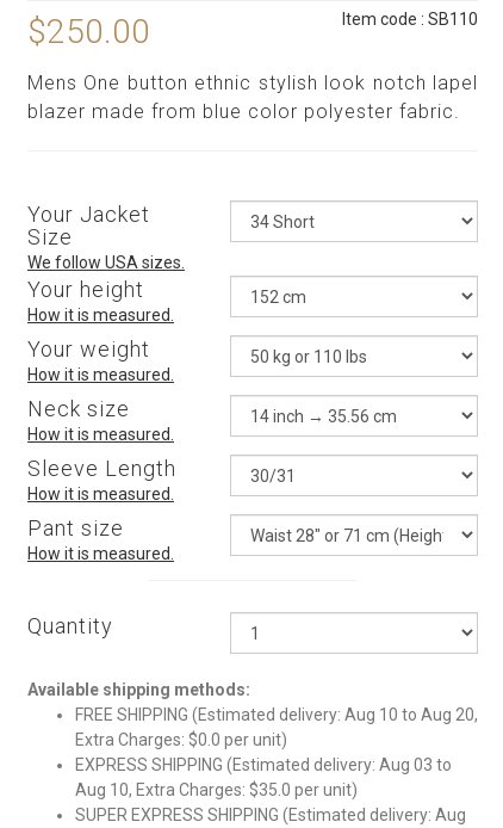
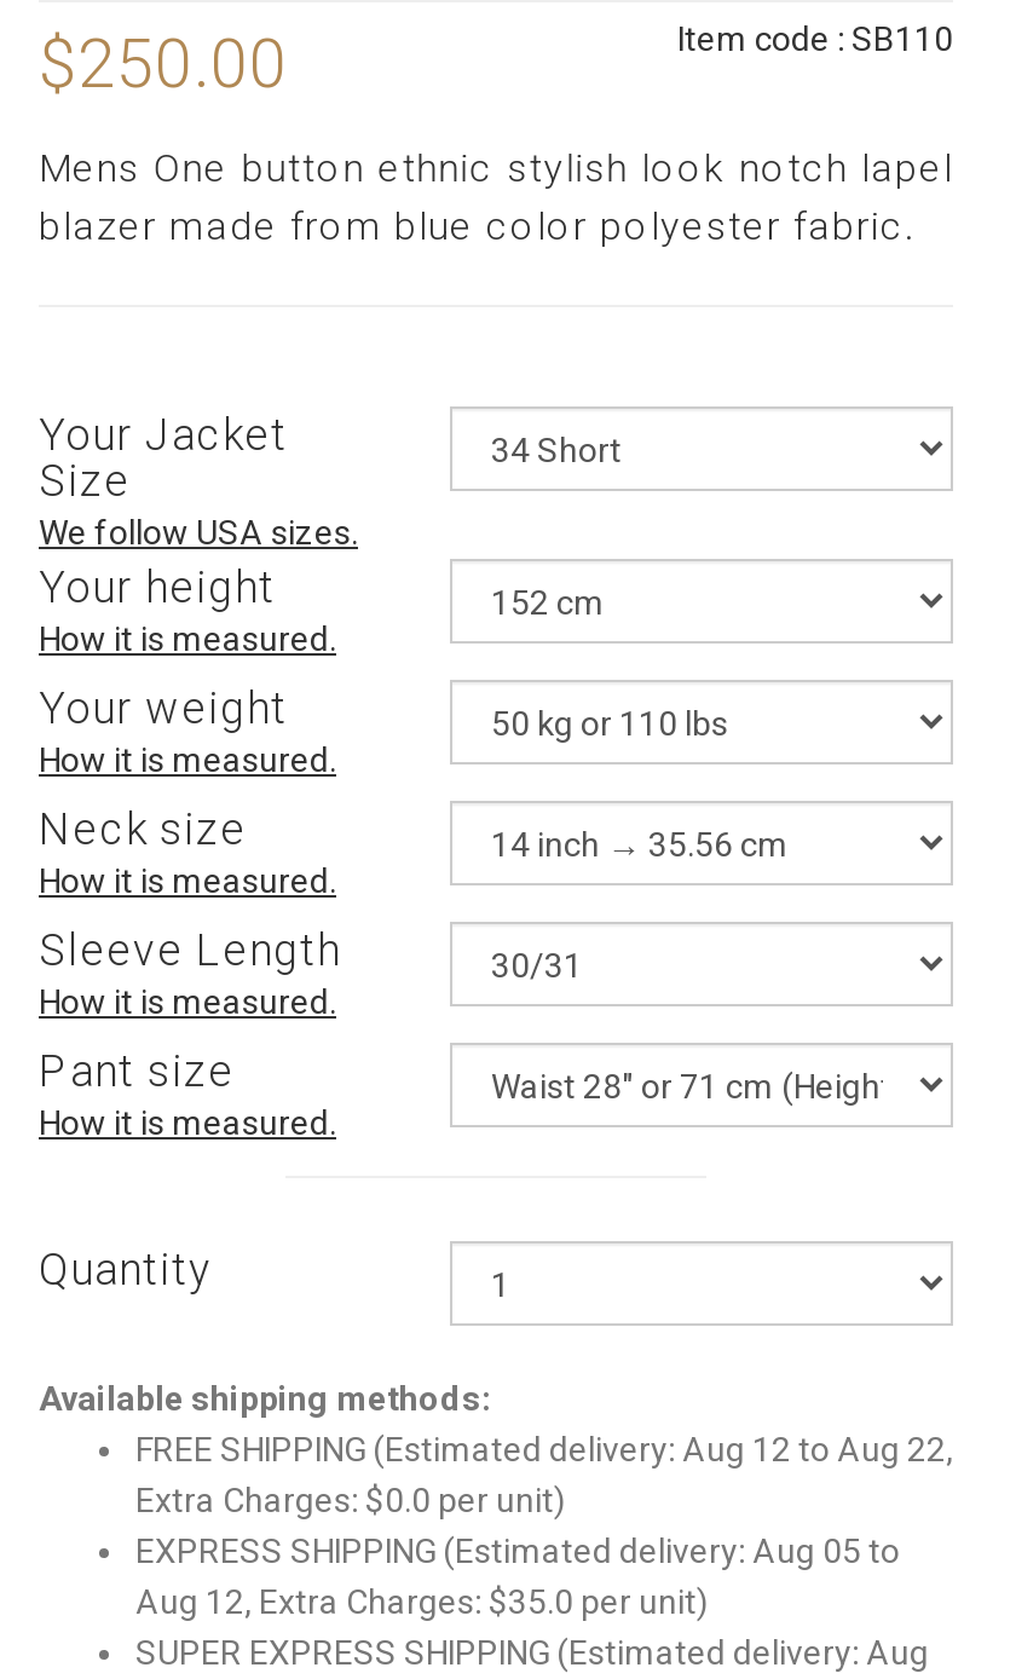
[75,705,478,724] FREE SHIPPING (Estimated delivery: Aug 10 to Aug 20, -> [135,1430,953,1469] FREE SHIPPING (Estimated delivery: Aug 12 to Aug 22,
[75,755,452,774] EXPRESS SHIPPING (Estimated delivery: Aug 03 to -> [135,1531,900,1570] EXPRESS SHIPPING (Estimated delivery: Aug 05 to
[75,780,358,799] Aug 10, Extra Charges: $35.0 per unit) -> [135,1582,709,1621] Aug 12, Extra Charges: $35.0 per unit)

